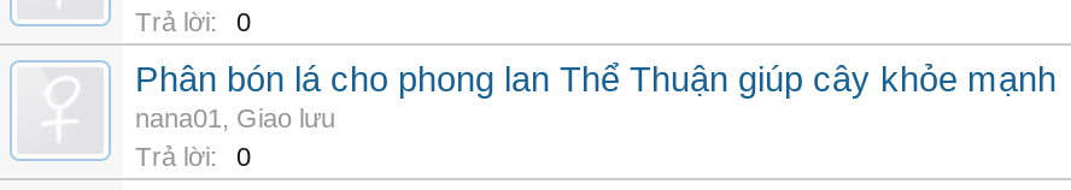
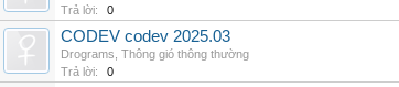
[135,60,1057,132] Phân bón lá cho phong lan Thể Thuận giúp cây khỏe mạnh | nana01, Giao lưu -> [61,28,249,61] CODEV codev 2025.03 | Drograms, Thông gió thông thường

